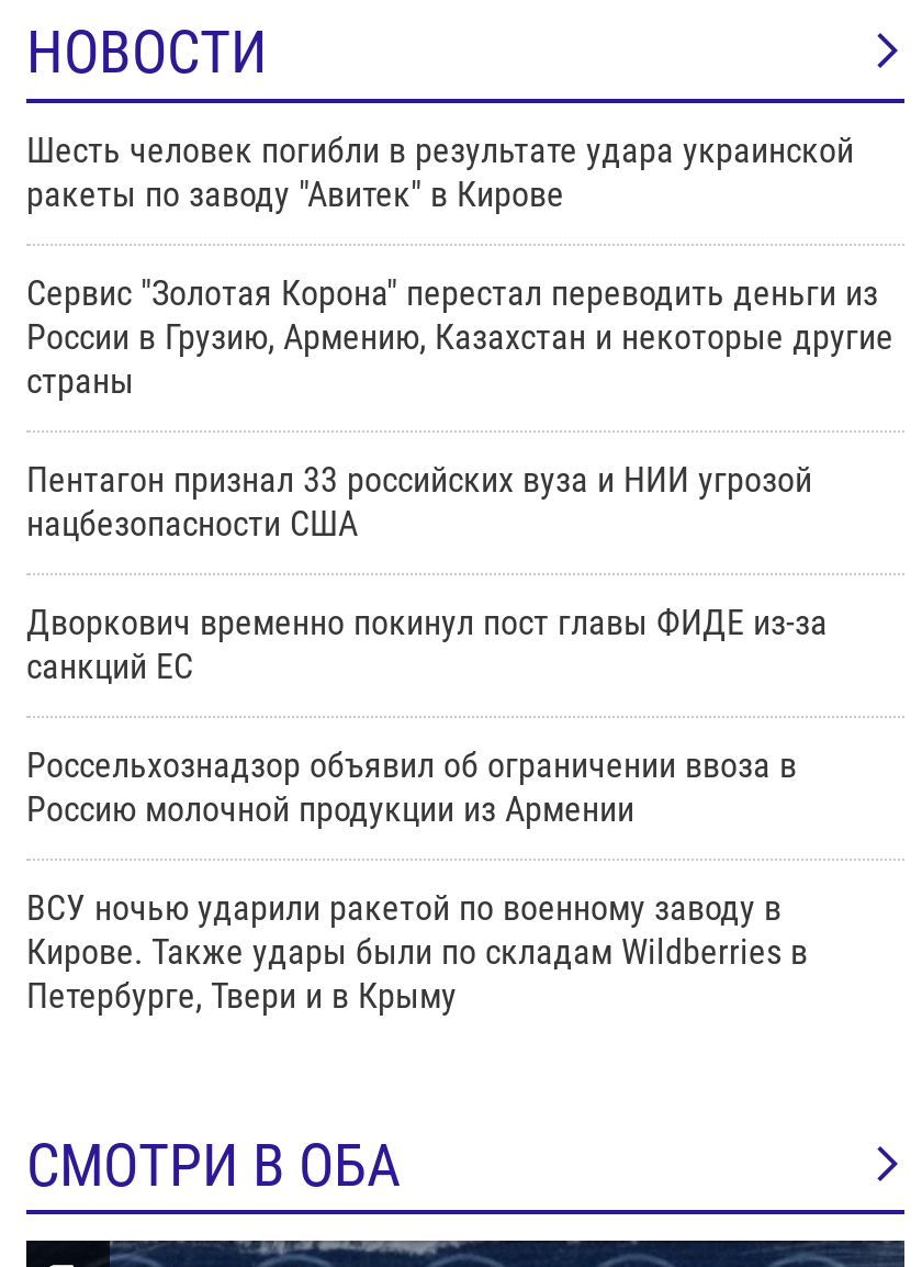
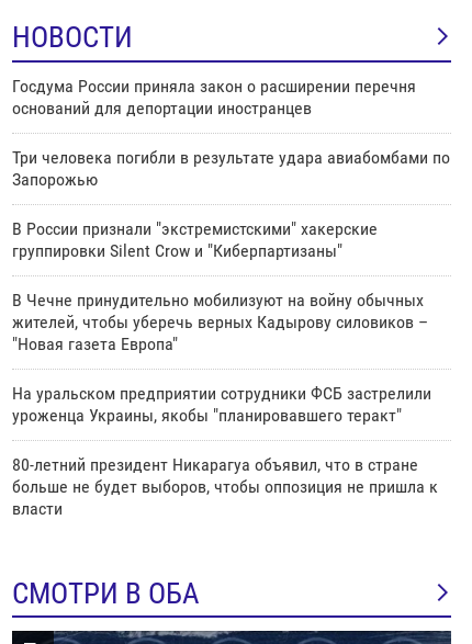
[26,129,854,215] Шесть человек погибли в результате удара украинской | ракеты по заводу "Авитек" в Кирове -> [12,76,416,118] Госдума России приняла закон о расширении перечня | оснований для депортации иностранцев
[26,272,893,402] Сервис "Золотая Корона" перестал переводить деньги из | России в Грузию, Армению, Казахстан и некоторые другие | страны -> [12,147,450,190] Три человека погибли в результате удара авиабомбами по | Запорожью
[26,459,812,544] Пентагон признал 33 российских вуза и НИИ угрозой | нацбезопасности США -> [12,218,378,261] В России признали "экстремистскими" хакерские | группировки Silent Crow и "Киберпартизаны"
[26,601,828,687] Дворкович временно покинул пост главы ФИДЕ из-за | санкций ЕС -> [12,290,428,354] В Чечне принудительно мобилизуют на войну обычных | жителей, чтобы уберечь верных Кадырову силовиков – | "Новая газета Европа"
[26,744,797,830] Россельхознадзор объявил об ограничении ввоза в | Россию молочной продукции из Армении -> [12,383,431,426] На уральском предприятии сотрудники ФСБ застрелили | уроженца Украины, якобы "планировавшего теракт"
[26,887,808,1016] ВСУ ночью ударили ракетой по военному заводу в | Кирове. Также удары были по складам Wildberries в | Петербурге, Твери и в Крыму -> [12,454,438,519] 80-летний президент Никарагуа объявил, что в стране | больше не будет выборов, чтобы оппозиция не пришла к | власти

